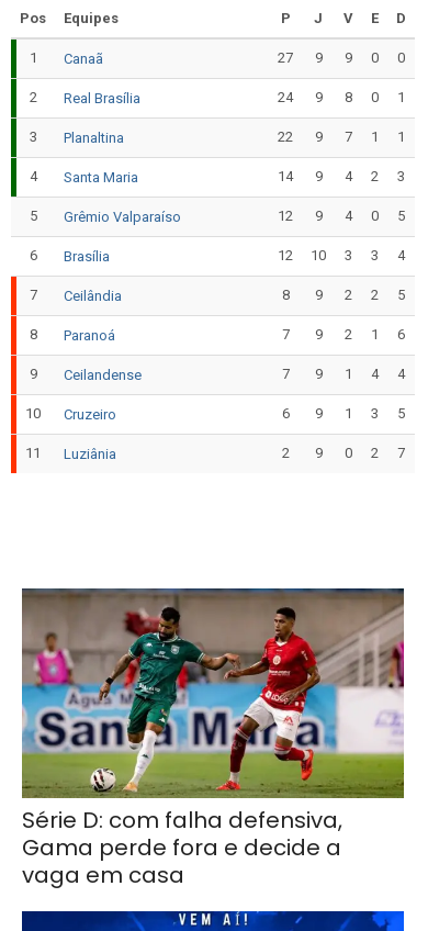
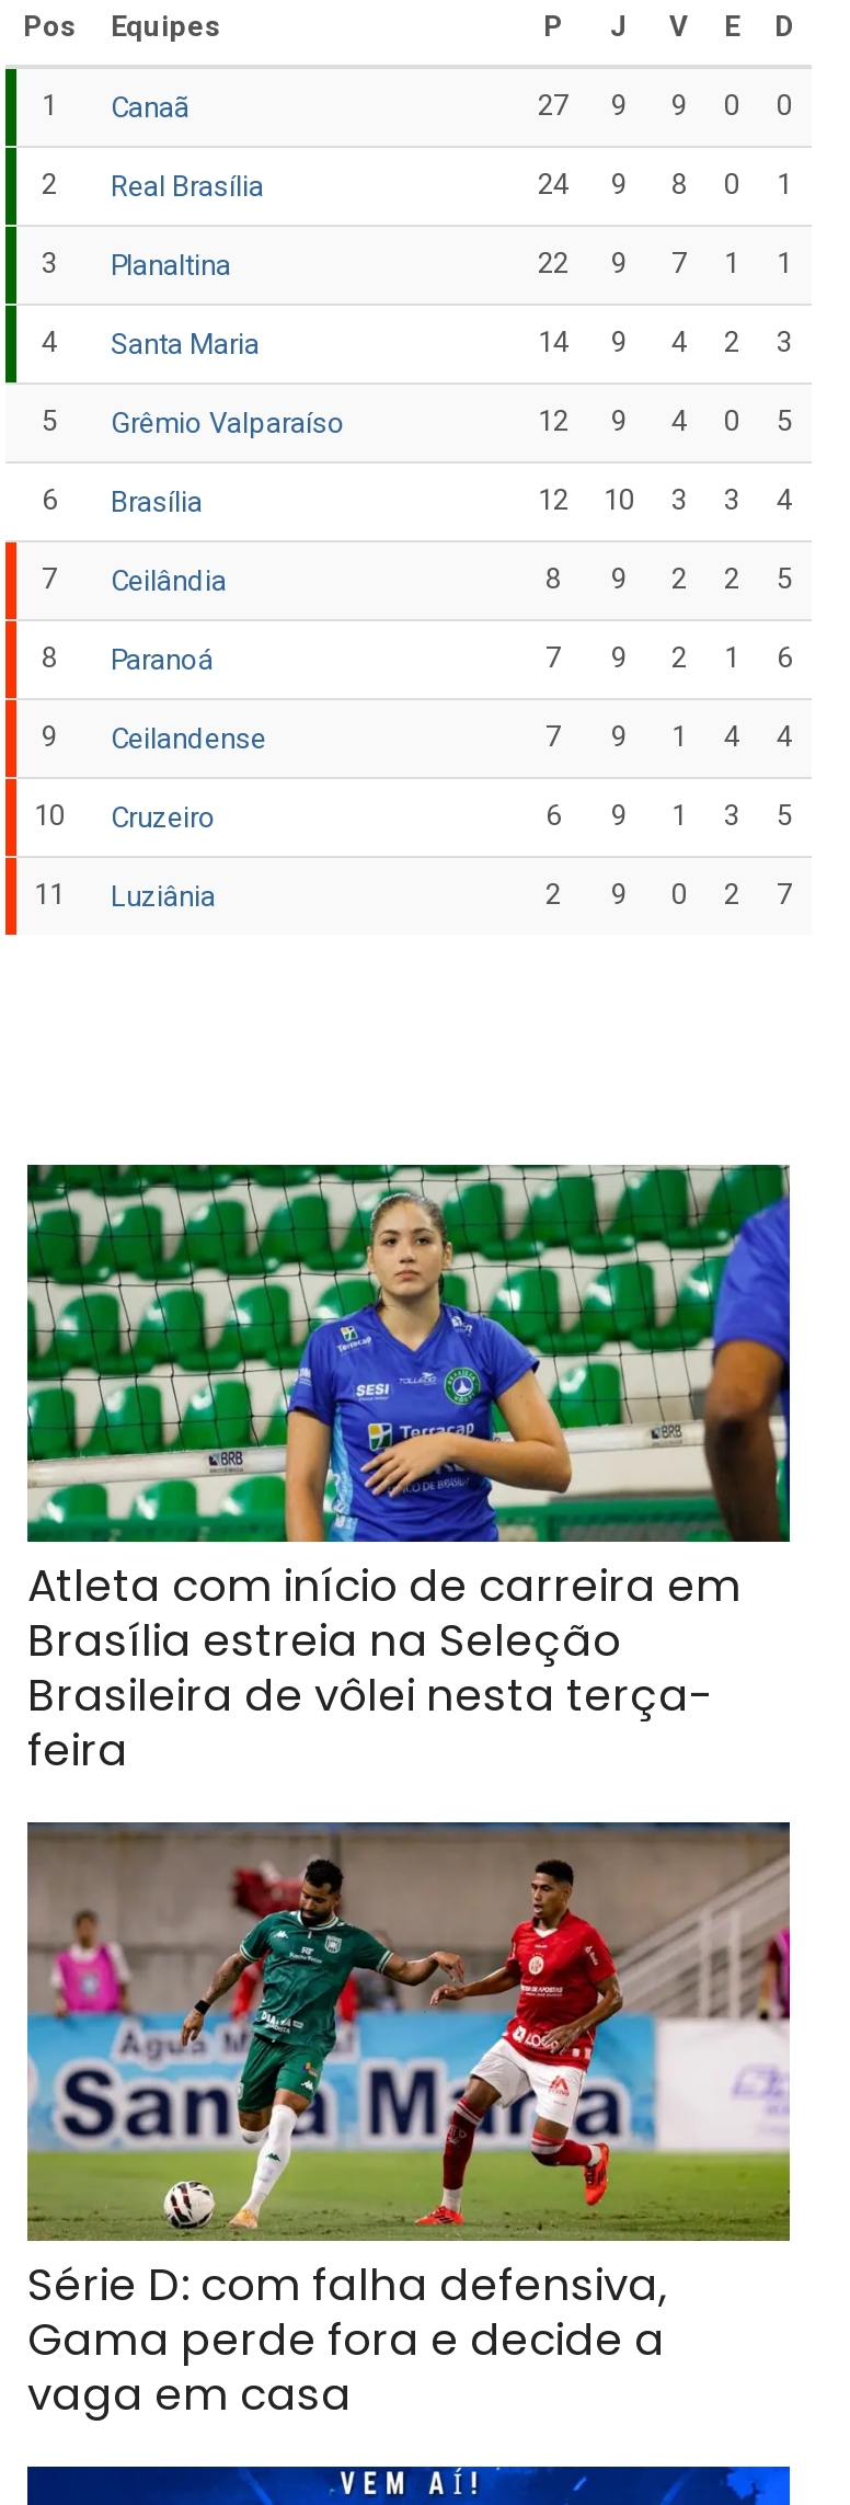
none -> [25,1163,792,1780] [image] | Atleta com início de carreira em | Brasília estreia na Seleção | Brasileira de vôlei nesta terça- | feira

